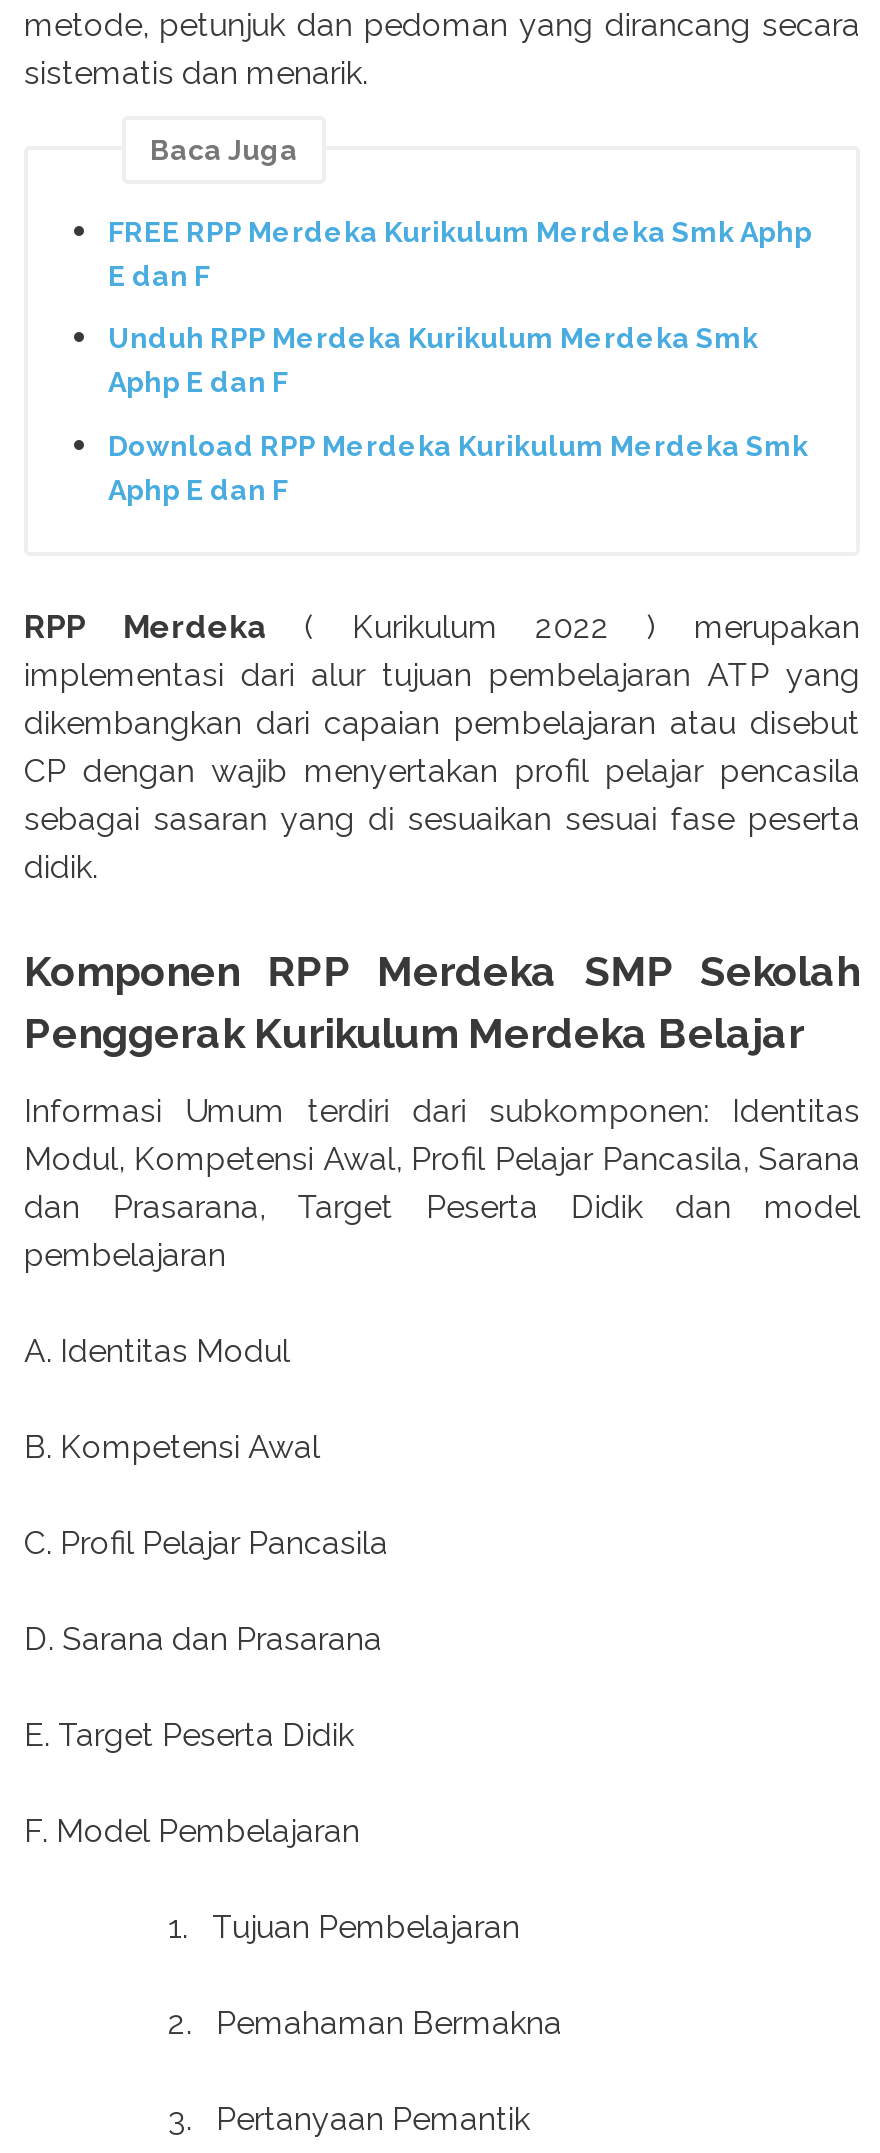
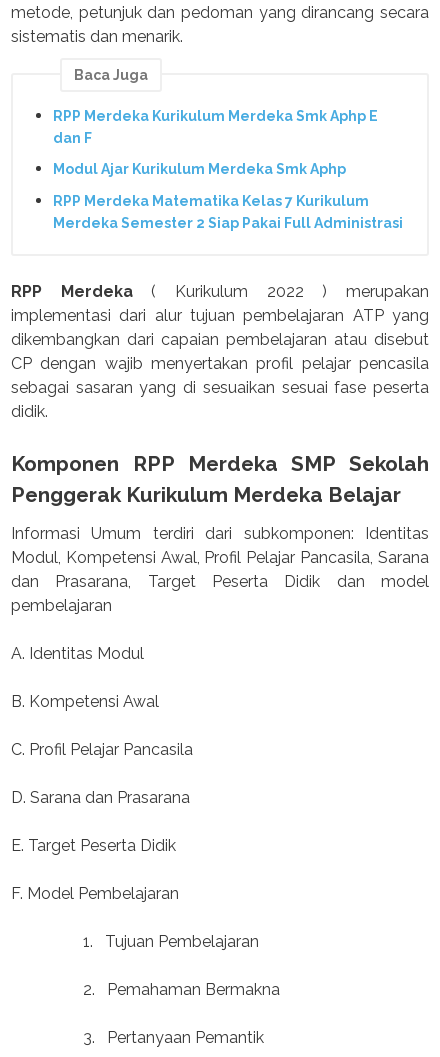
[108,216,812,292] FREE RPP Merdeka Kurikulum Merdeka Smk Aphp | E dan F -> [53,108,378,146] RPP Merdeka Kurikulum Merdeka Smk Aphp E | dan F
[108,323,758,399] Unduh RPP Merdeka Kurikulum Merdeka Smk | Aphp E dan F -> [53,161,346,177] Modul Ajar Kurikulum Merdeka Smk Aphp
[108,430,808,506] Download RPP Merdeka Kurikulum Merdeka Smk | Aphp E dan F -> [53,193,403,231] RPP Merdeka Matematika Kelas 7 Kurikulum | Merdeka Semester 2 Siap Pakai Full Administrasi

